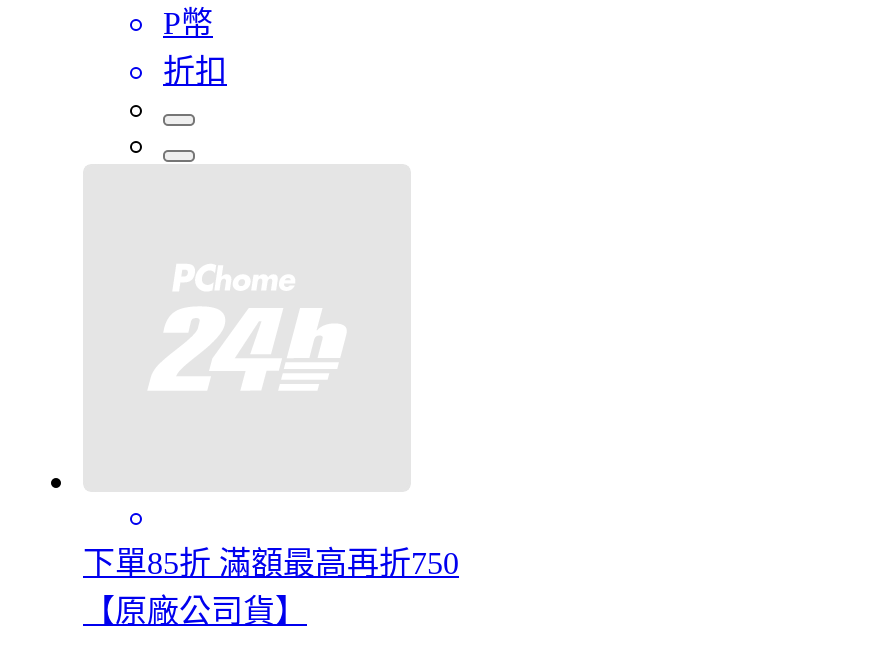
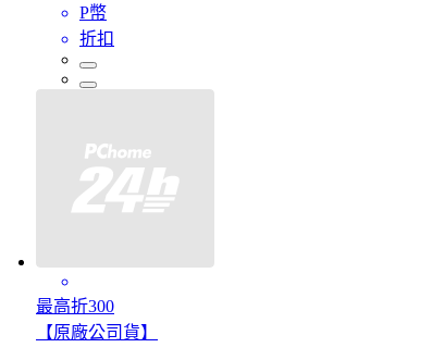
[83,546,459,580] 下單85折 滿額最高再折750 -> [36,297,114,315] 最高折300

